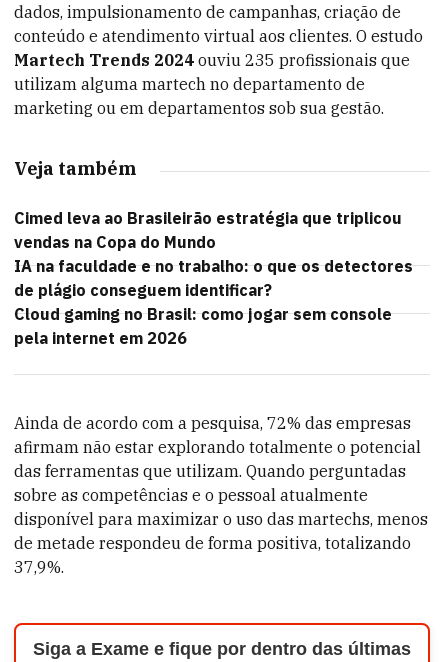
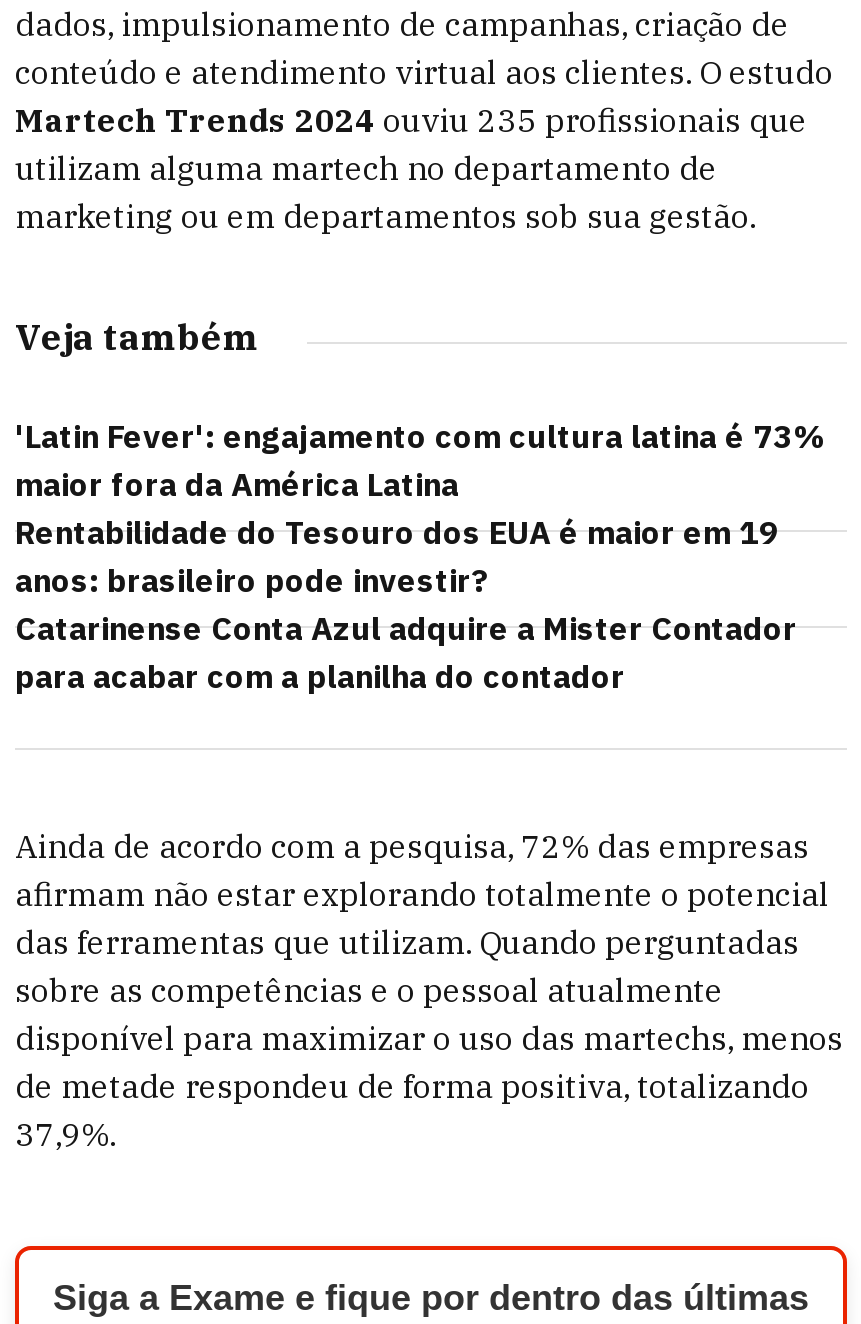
[14,208,413,348] Cimed leva ao Brasileirão estratégia que triplicou | vendas na Copa do Mundo | IA na faculdade e no trabalho: o que os detectores | de plágio conseguem identificar? | Cloud gaming no Brasil: como jogar sem console | pela internet em 2026 -> [15,416,825,696] 'Latin Fever': engajamento com cultura latina é 73% | maior fora da América Latina | Rentabilidade do Tesouro dos EUA é maior em 19 | anos: brasileiro pode investir? | Catarinense Conta Azul adquire a Mister Contador | para acabar com a planilha do contador

